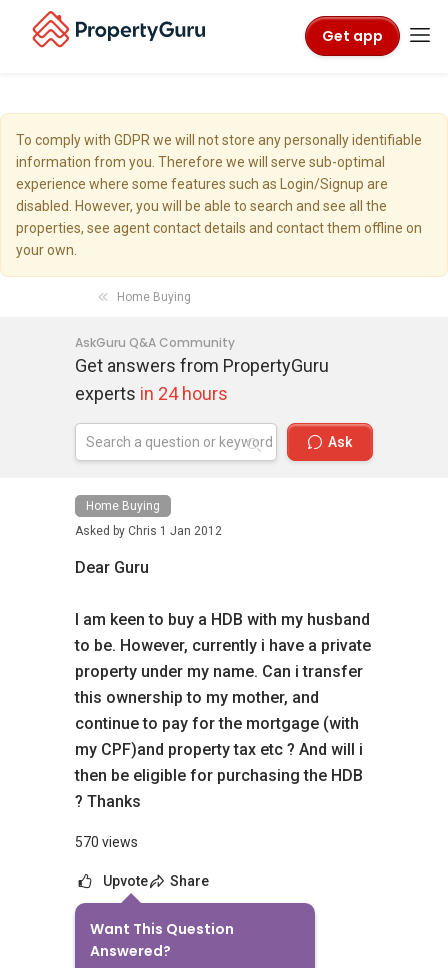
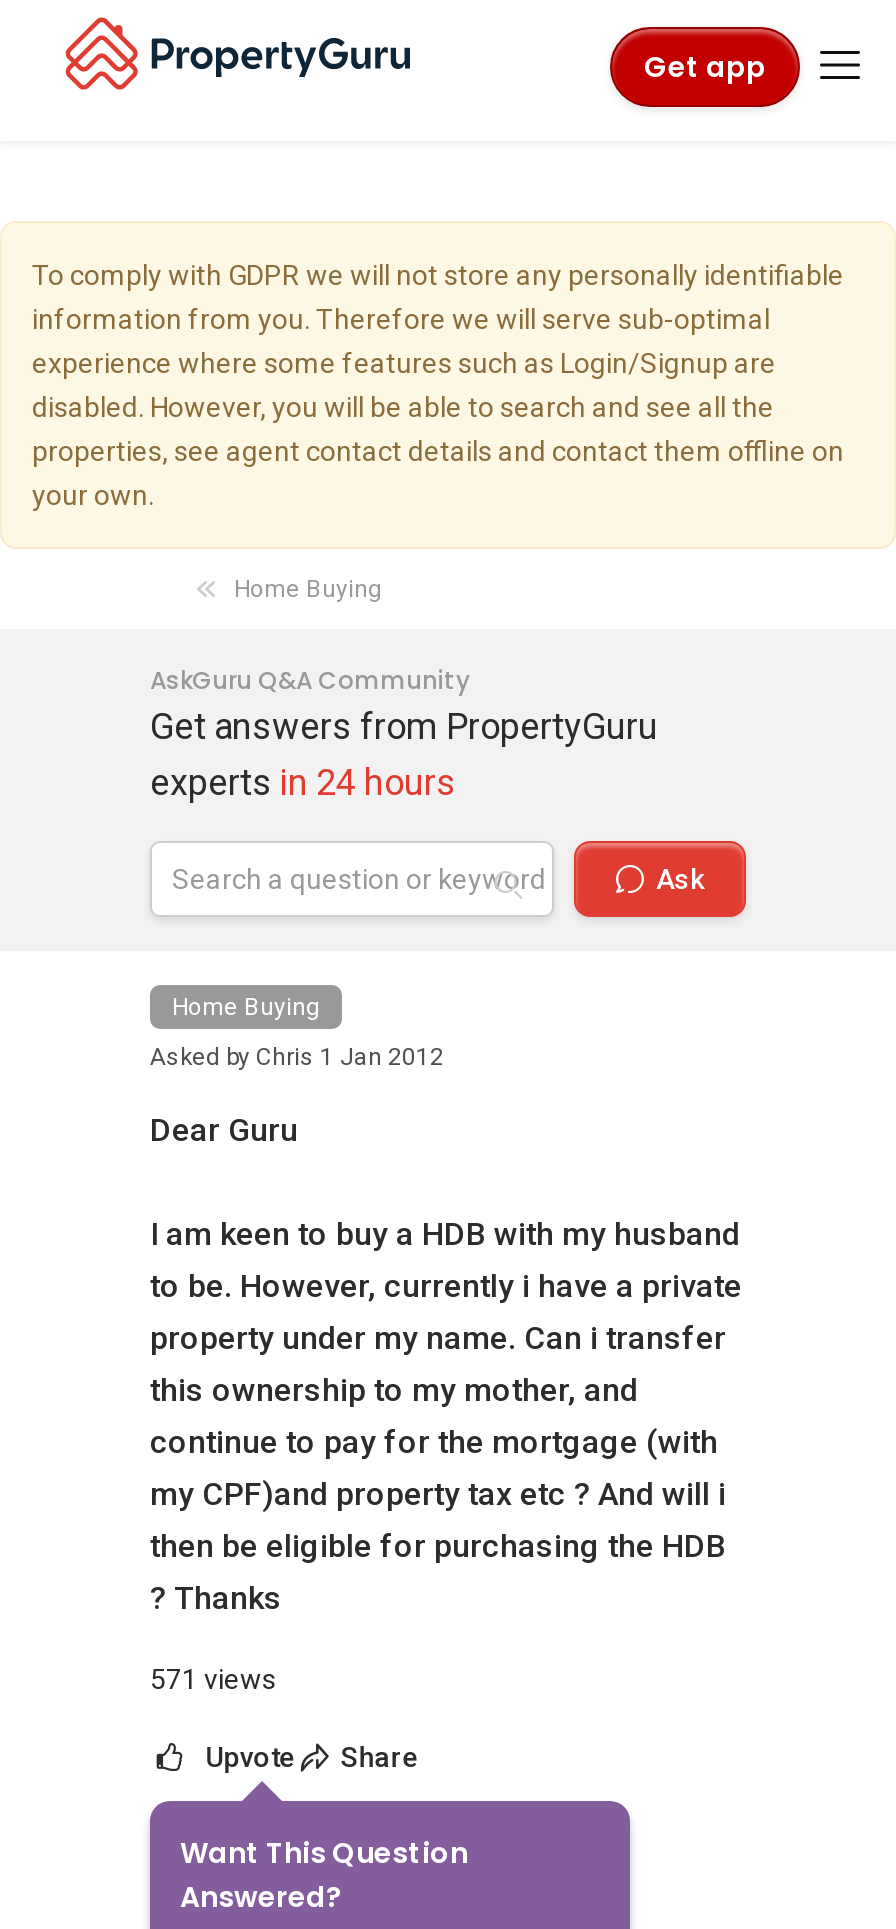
[75,834,138,850] 570 views -> [150,1663,276,1695] 571 views

